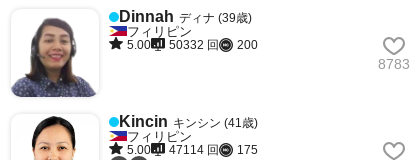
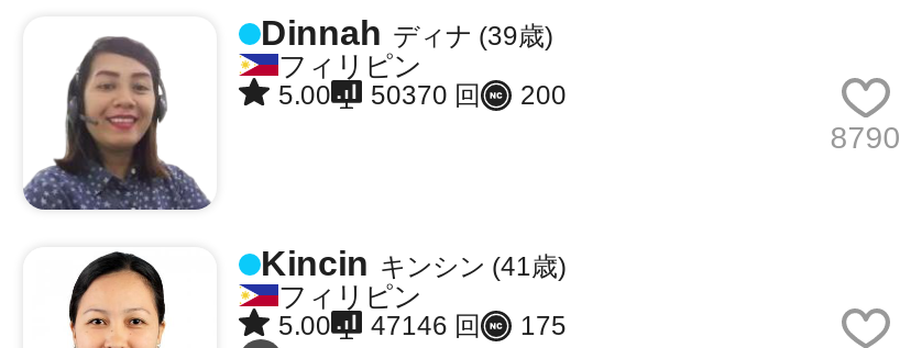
[127,38,258,52] 5.00 50332 回 200 -> [278,80,567,111] 5.00 50370 回 200
[378,56,410,72] 8783 -> [830,120,901,155] 8790
[127,143,258,157] 5.00 47114 回 175 -> [278,311,567,341] 5.00 47146 回 175

